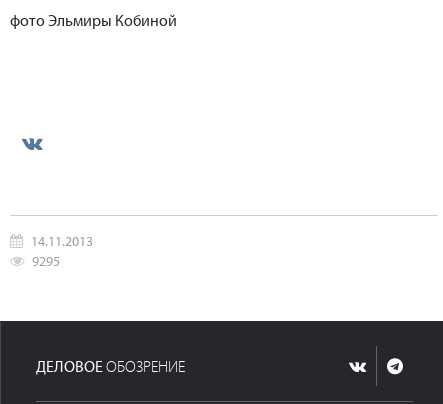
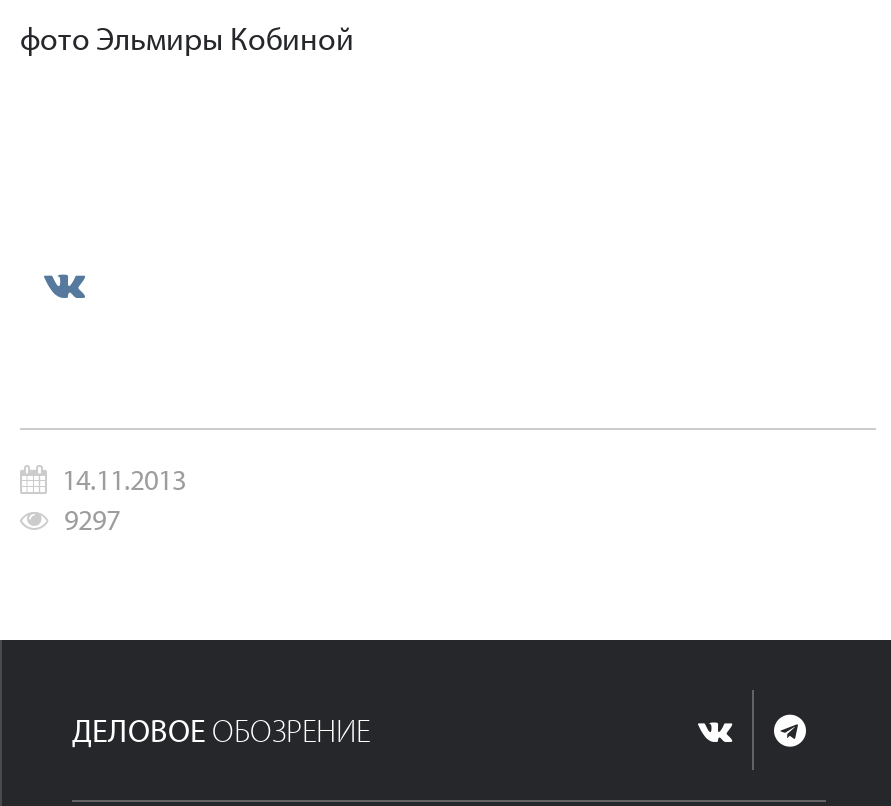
[29,251,60,270] 9295 -> [58,499,120,537] 9297

